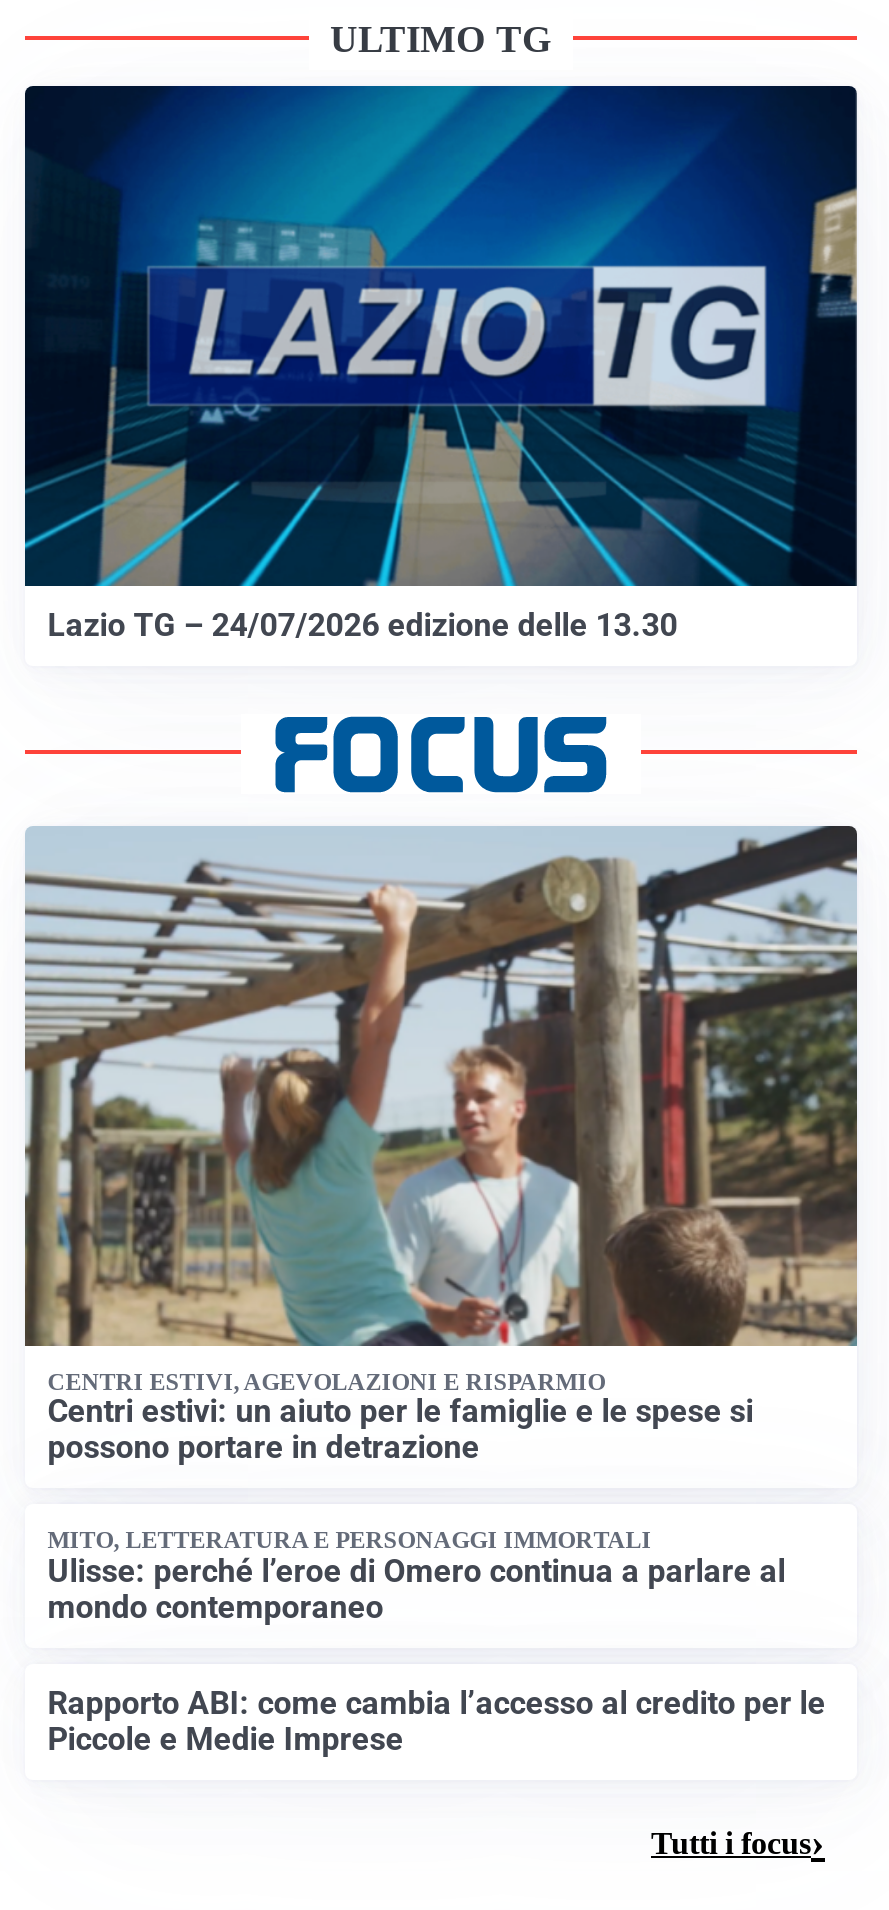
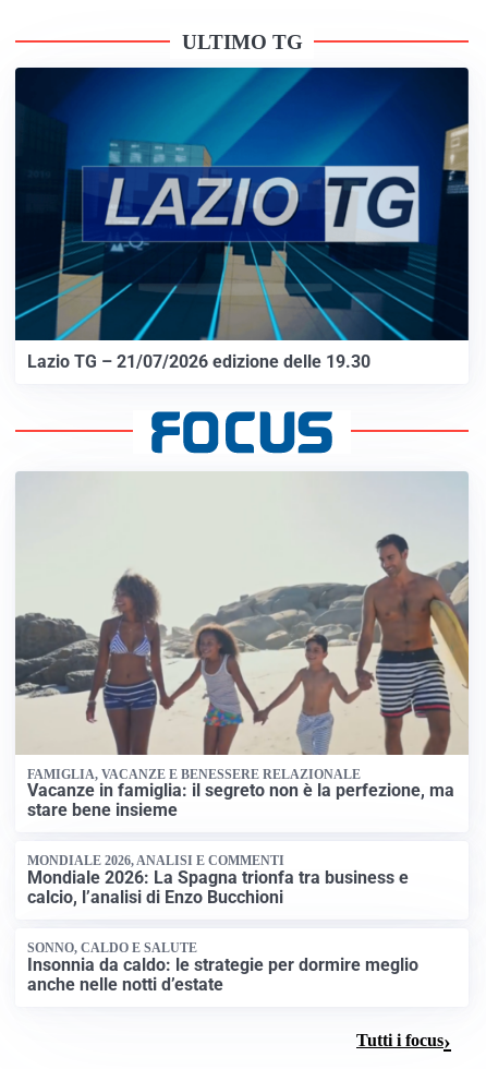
[47,605,677,643] Lazio TG – 24/07/2026 edizione delle 13.30 -> [27,351,371,372] Lazio TG – 21/07/2026 edizione delle 19.30
[23,826,859,1466] [image] | CENTRI ESTIVI, AGEVOLAZIONI E RISPARMIO | Centri estivi: un aiuto per le famiglie e le spese si | possono portare in detrazione -> [15,472,469,820] [image] | FAMIGLIA, VACANZE E BENESSERE RELAZIONALE | Vacanze in famiglia: il segreto non è la perfezione, ma | stare bene insieme
[47,1527,785,1626] MITO, LETTERATURA E PERSONAGGI IMMORTALI | Ulisse: perché l’eroe di Omero continua a parlare al | mondo contemporaneo -> [27,853,409,907] MONDIALE 2026, ANALISI E COMMENTI | Mondiale 2026: La Spagna trionfa tra business e | calcio, l’analisi di Enzo Bucchioni
[47,1684,825,1758] Rapporto ABI: come cambia l’accesso al credito per le | Piccole e Medie Imprese -> [27,941,419,994] SONNO, CALDO E SALUTE | Insonnia da caldo: le strategie per dormire meglio | anche nelle notti d’estate

